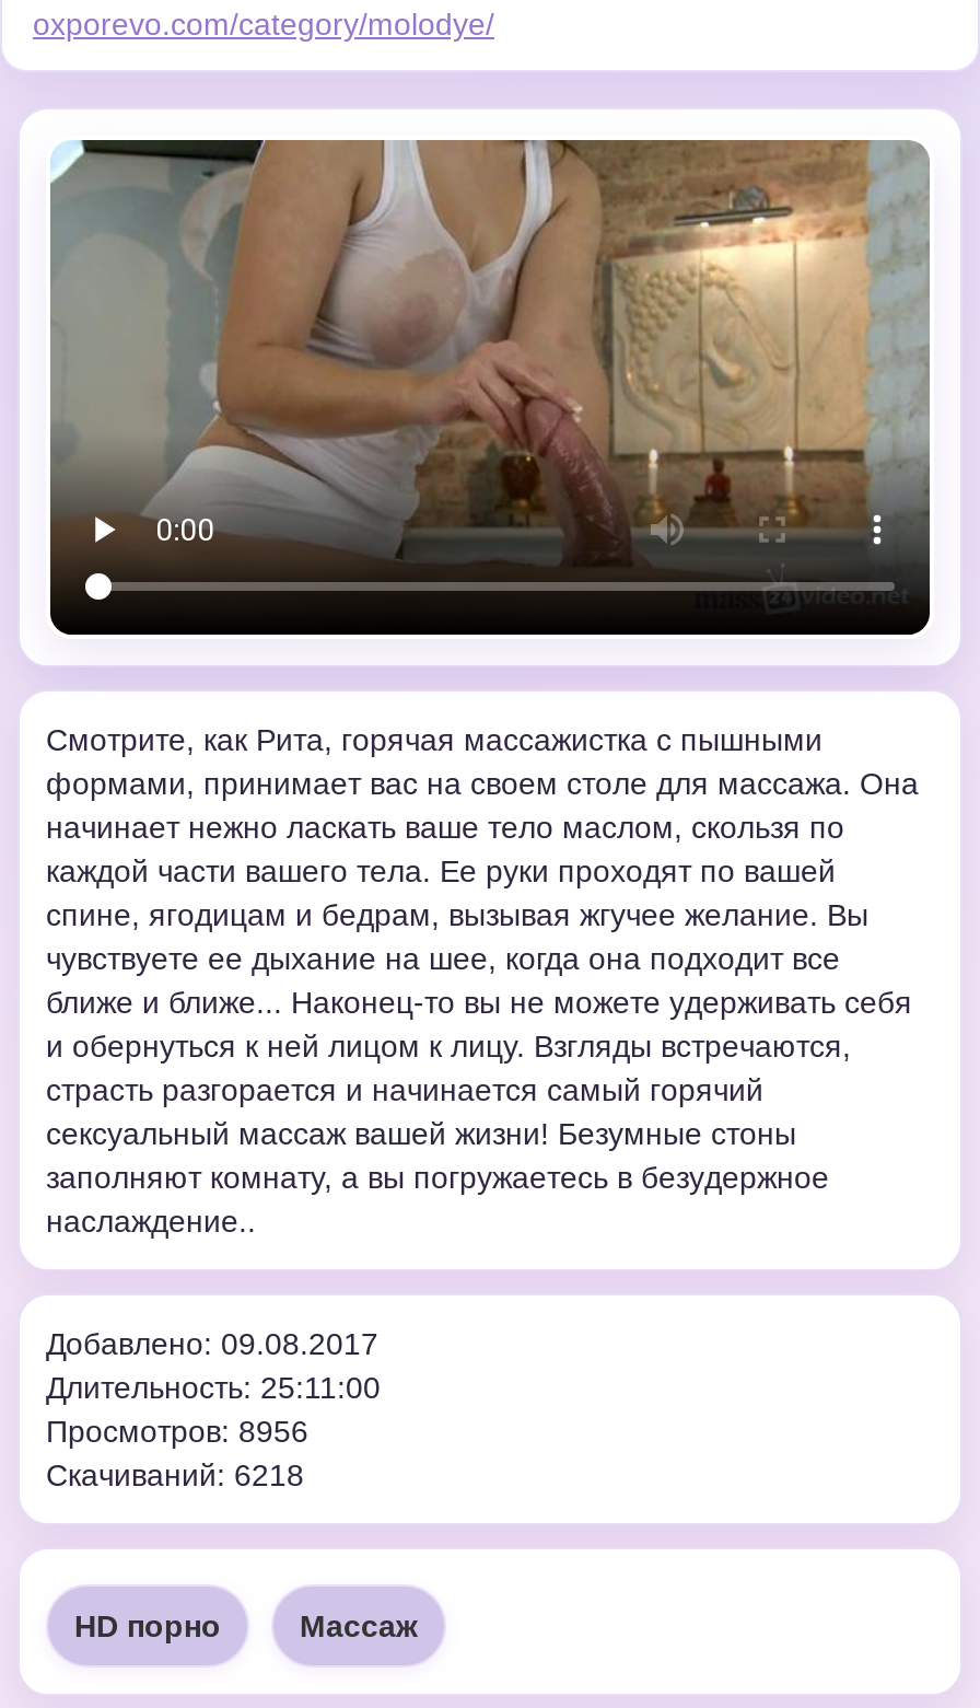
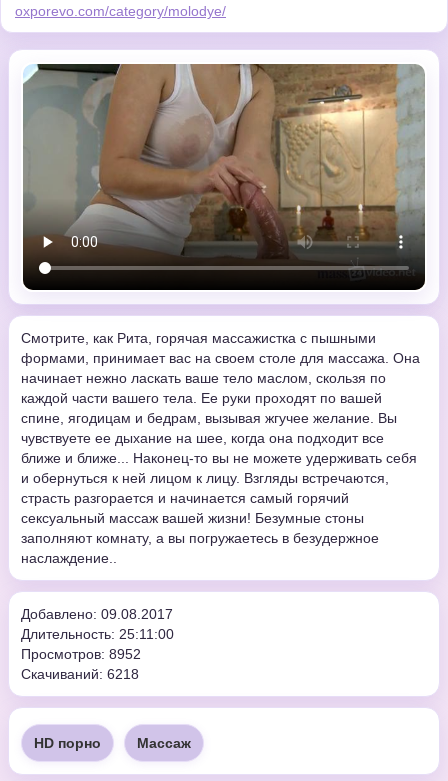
[46,1414,308,1449] Просмотров: 8956 -> [21,646,141,662] Просмотров: 8952

